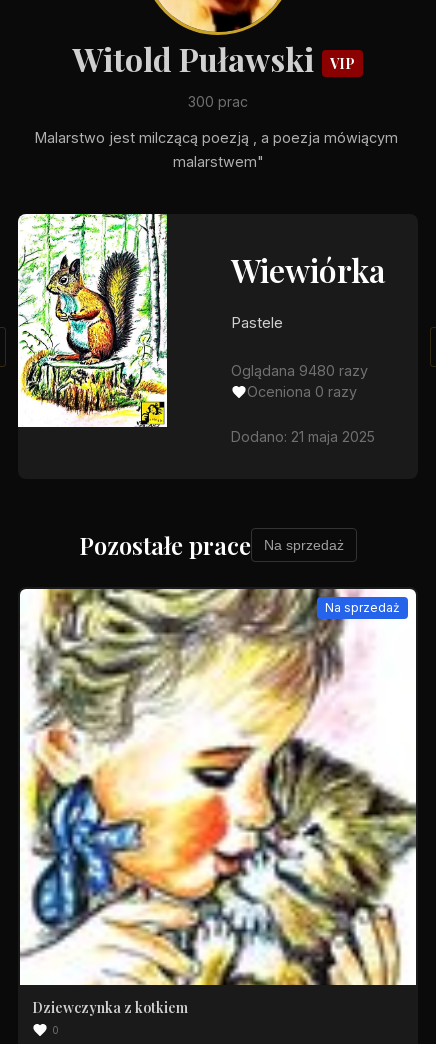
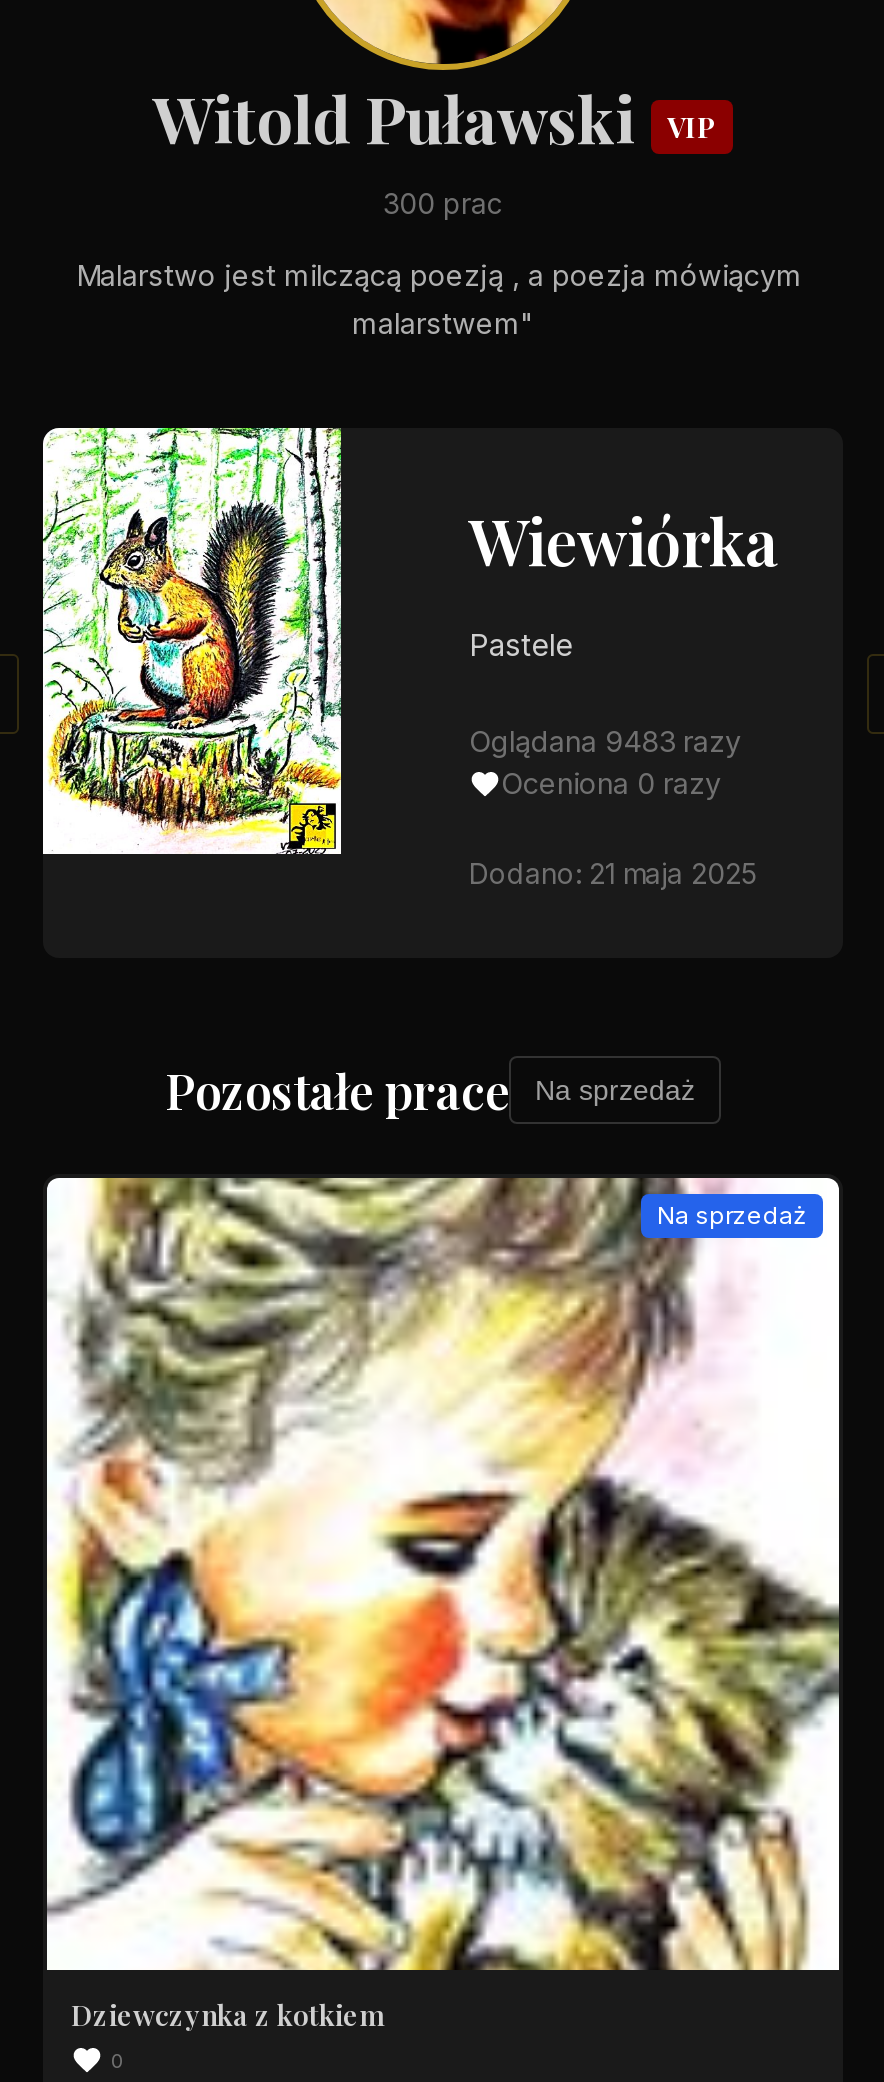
[231,362,368,379] Oglądana 9480 razy -> [469,724,741,758] Oglądana 9483 razy

